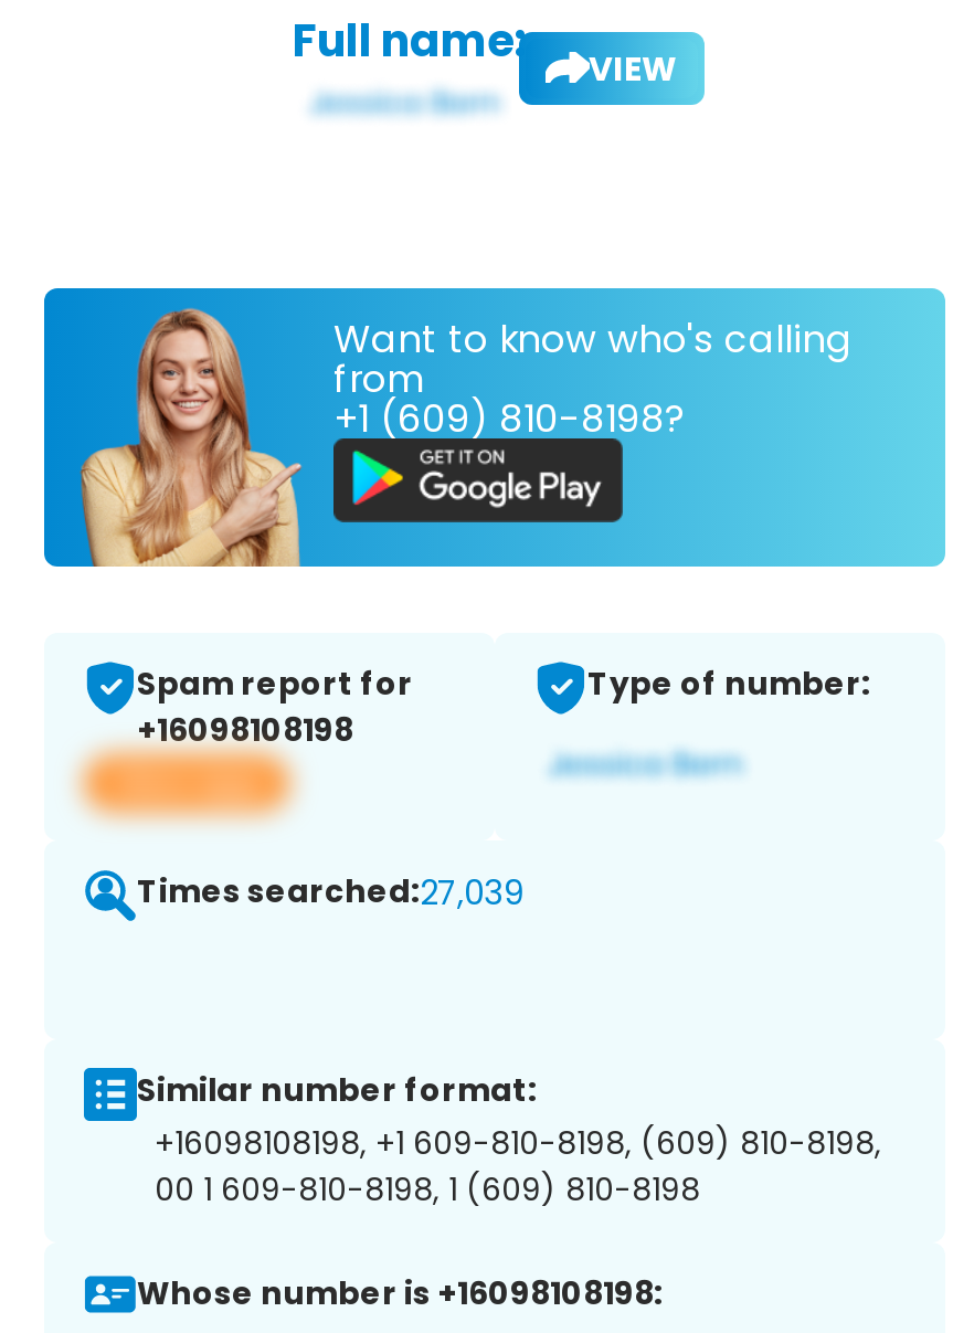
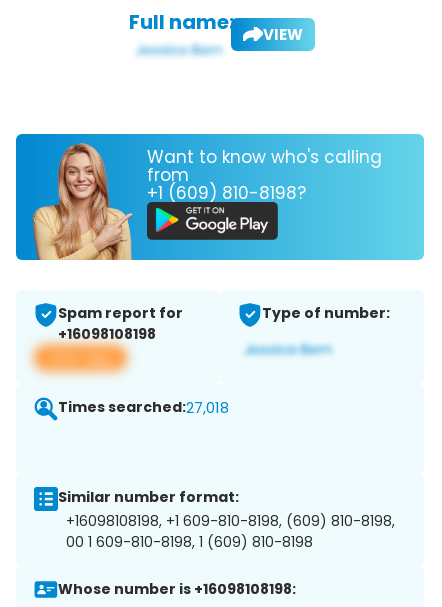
[137,869,523,916] Times searched:27,039 -> [58,397,229,418] Times searched:27,018

